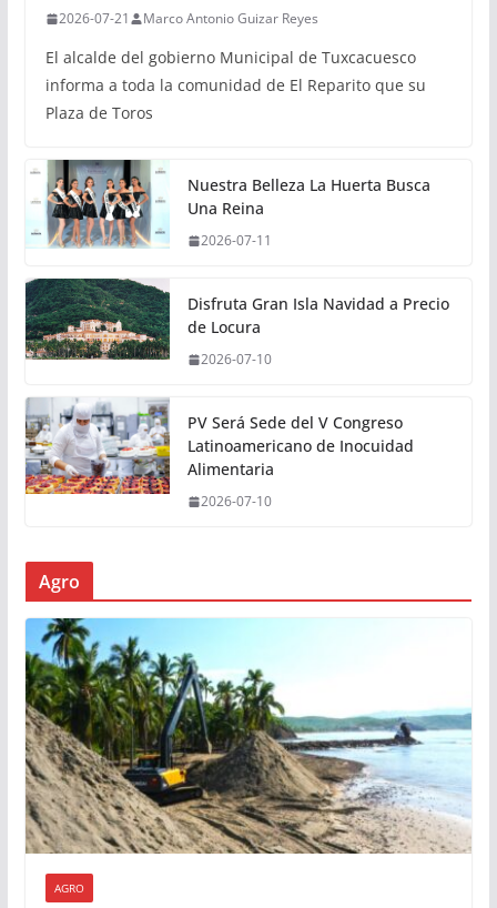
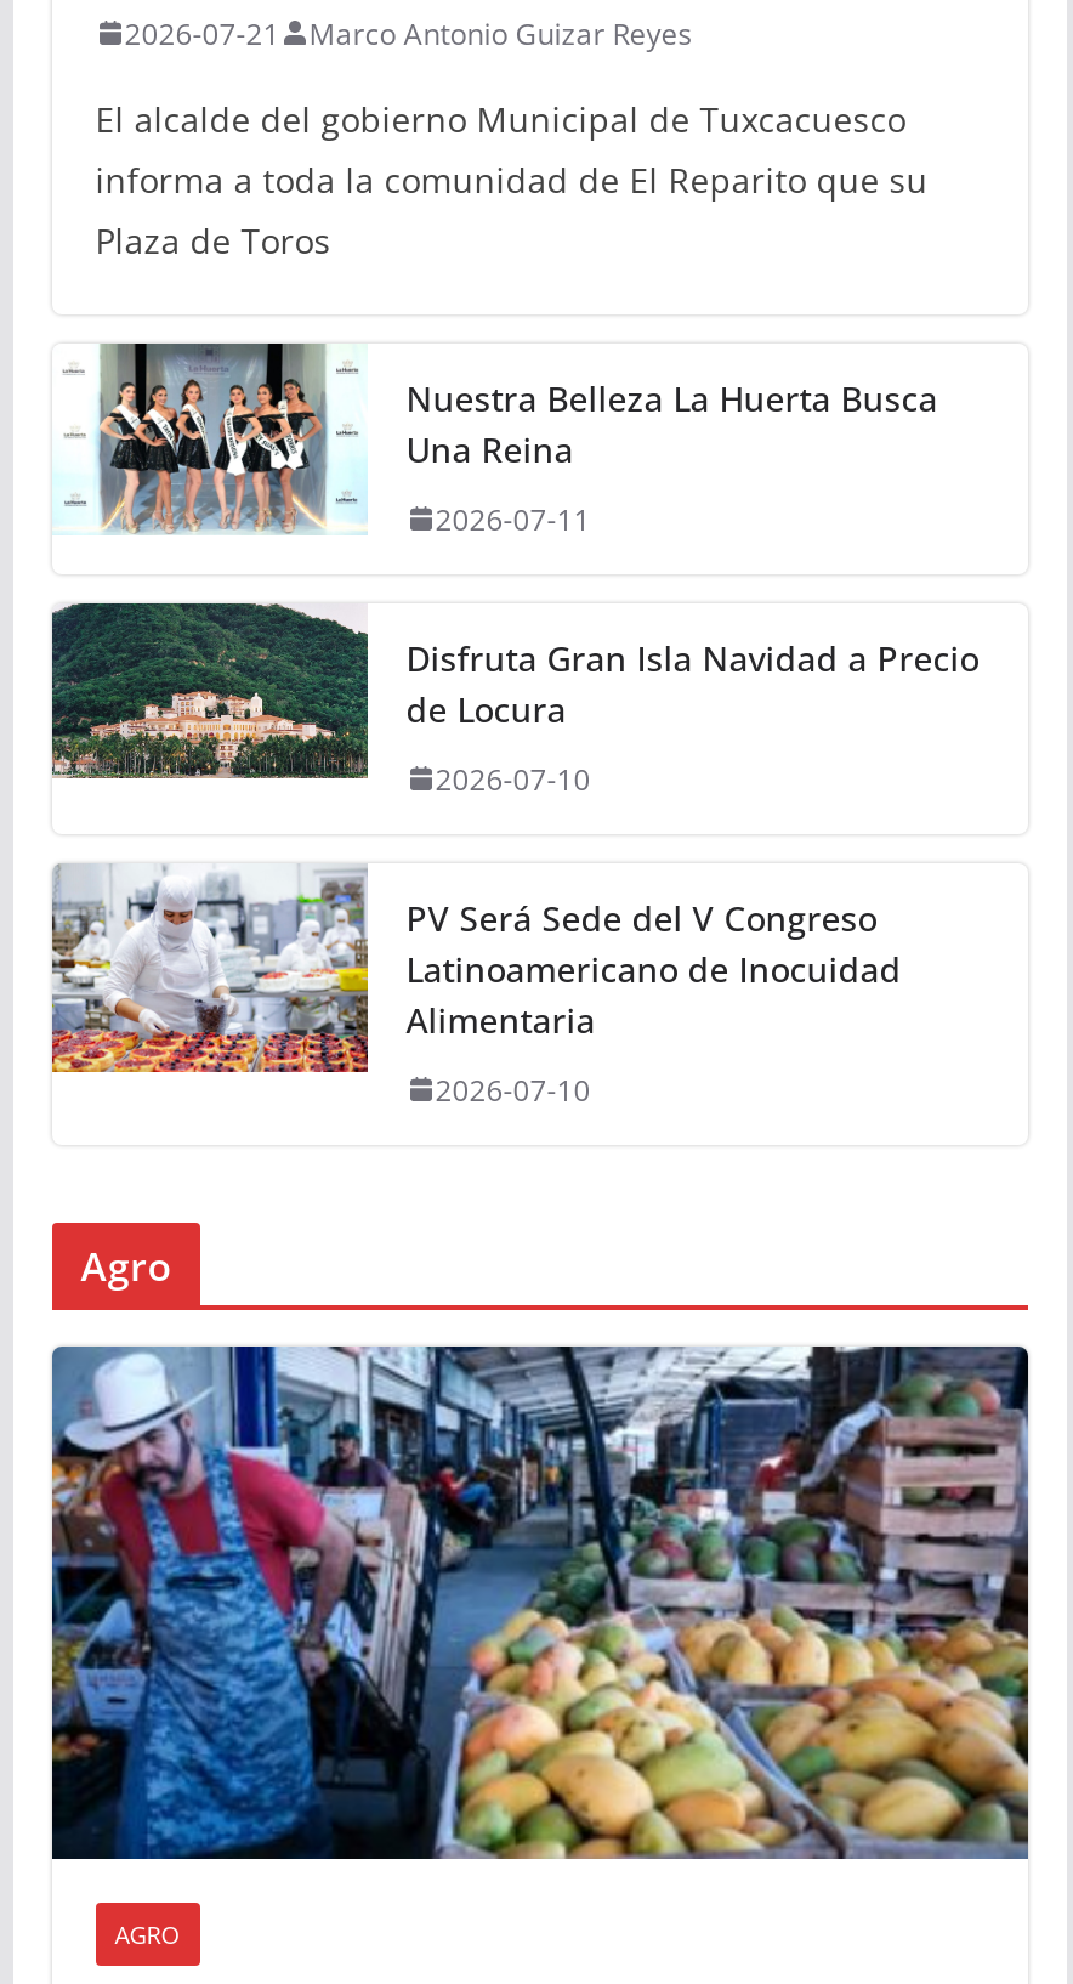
[24,617,473,855] [image] -> [50,1343,1031,1863] [image]

